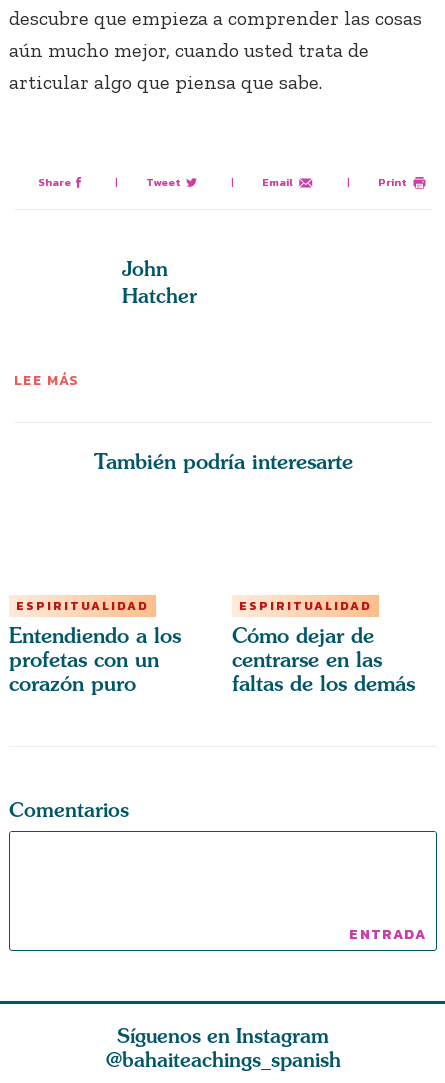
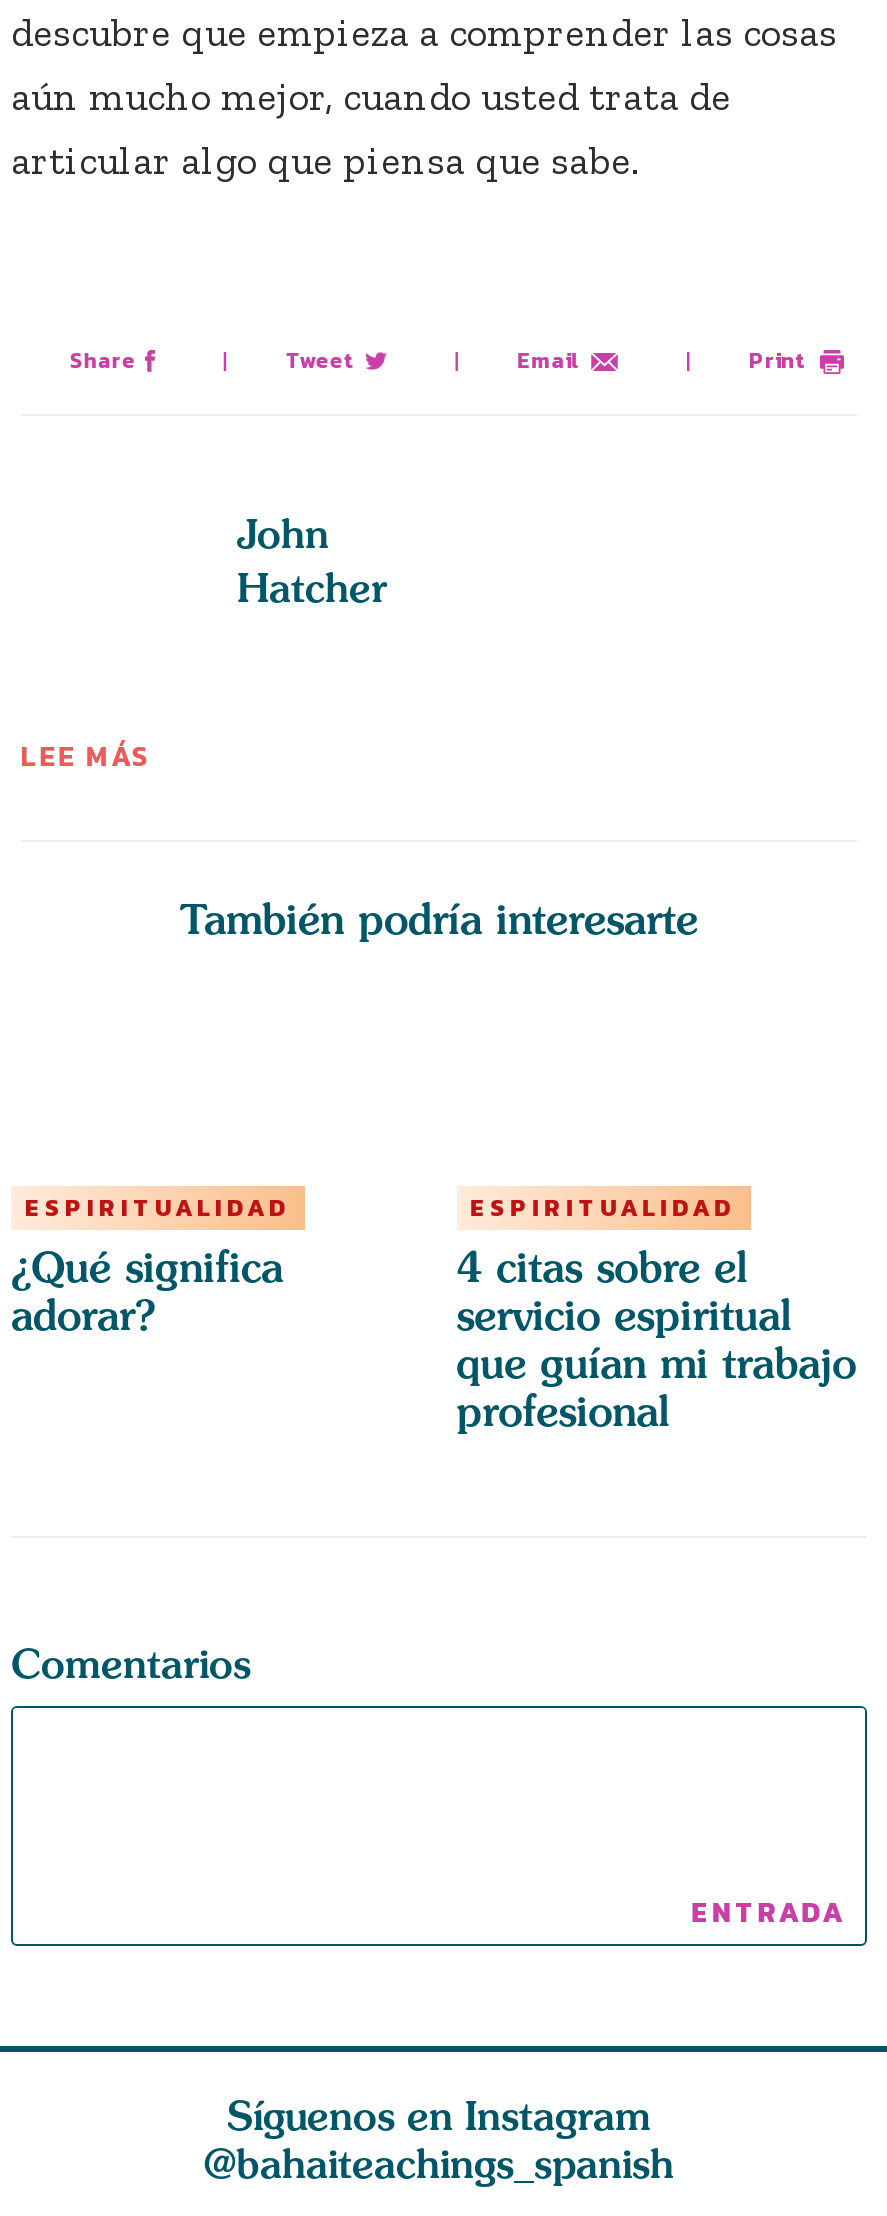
[9,623,181,696] Entendiendo a los | profetas con un | corazón puro -> [11,1243,283,1341] ¿Qué significa | adorar?
[232,623,415,696] Cómo dejar de | centrarse en las | faltas de los demás -> [456,1243,856,1437] 4 citas sobre el | servicio espiritual | que guían mi trabajo | profesional

